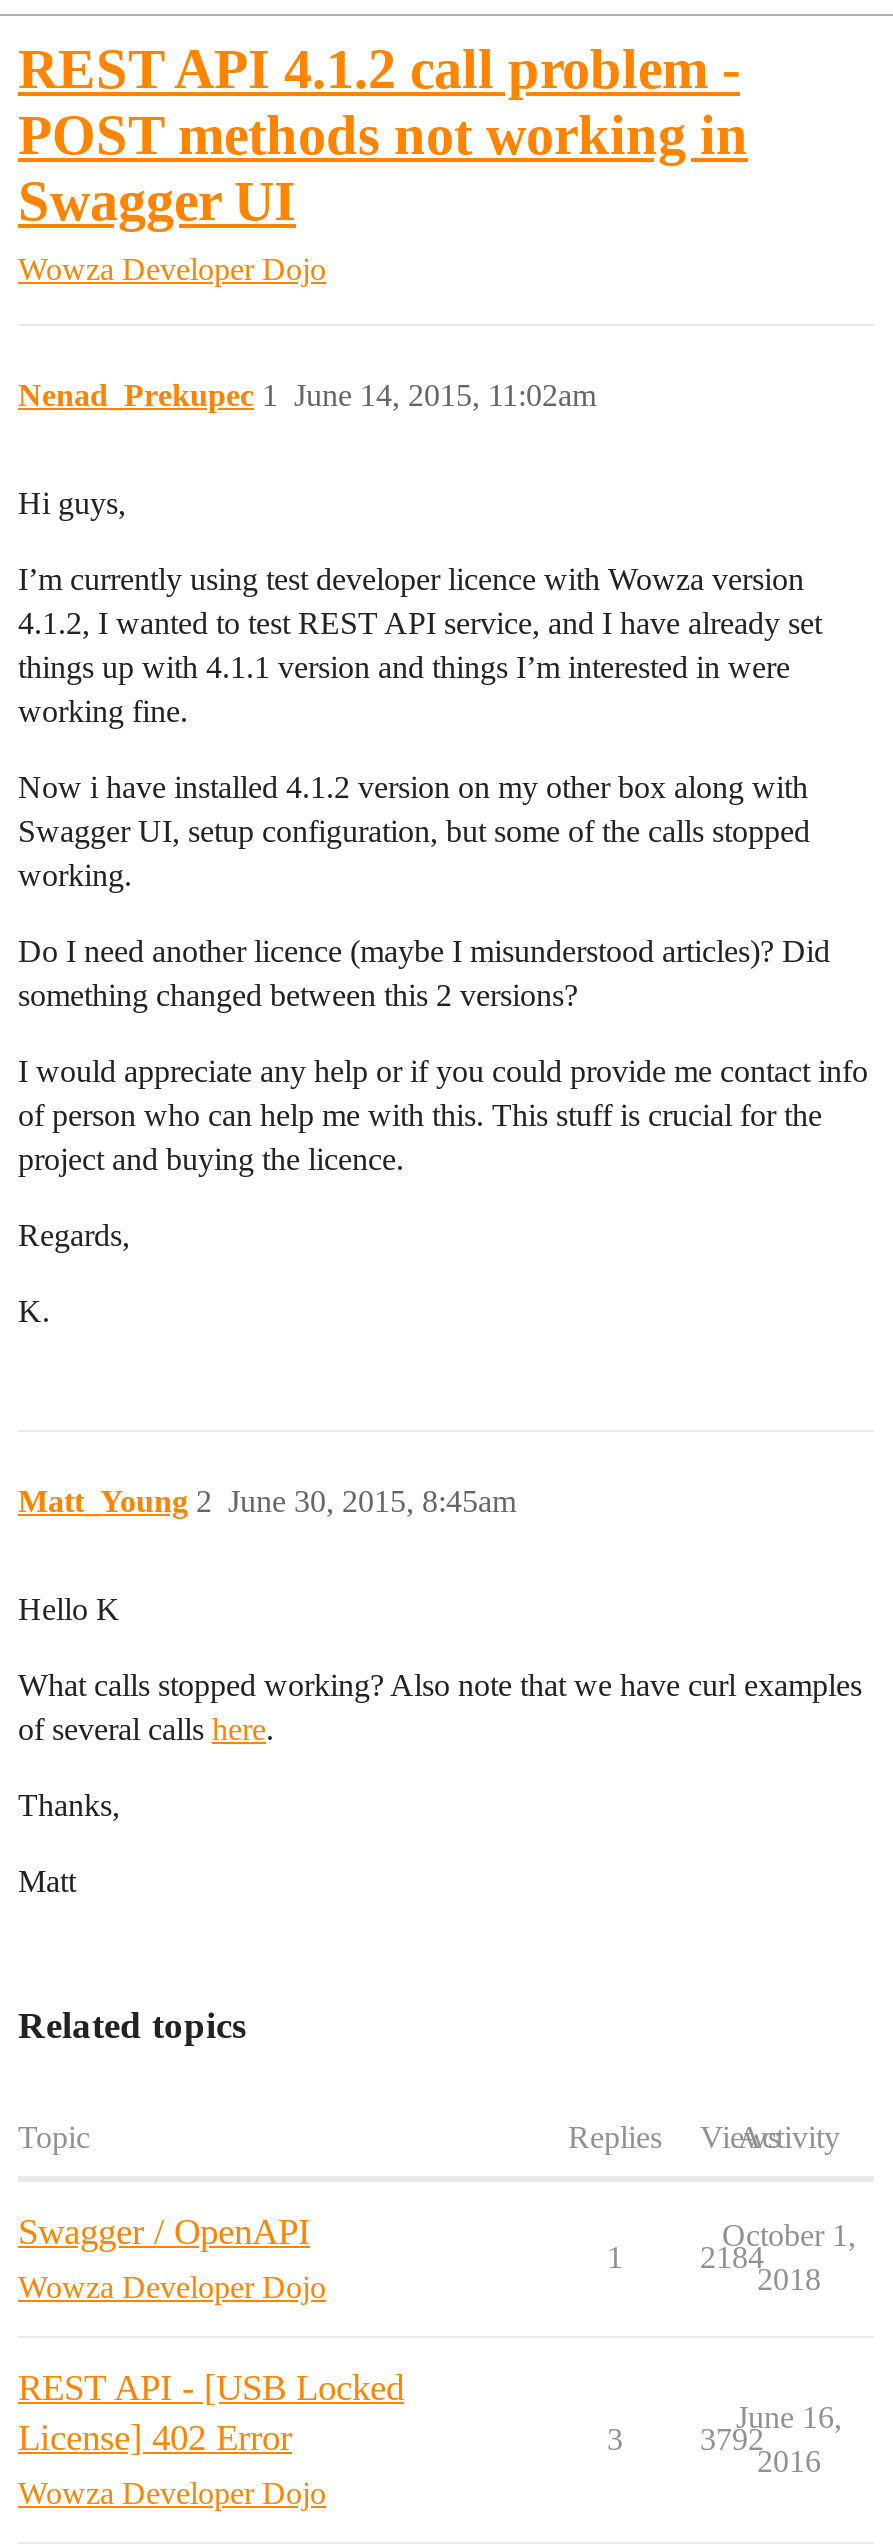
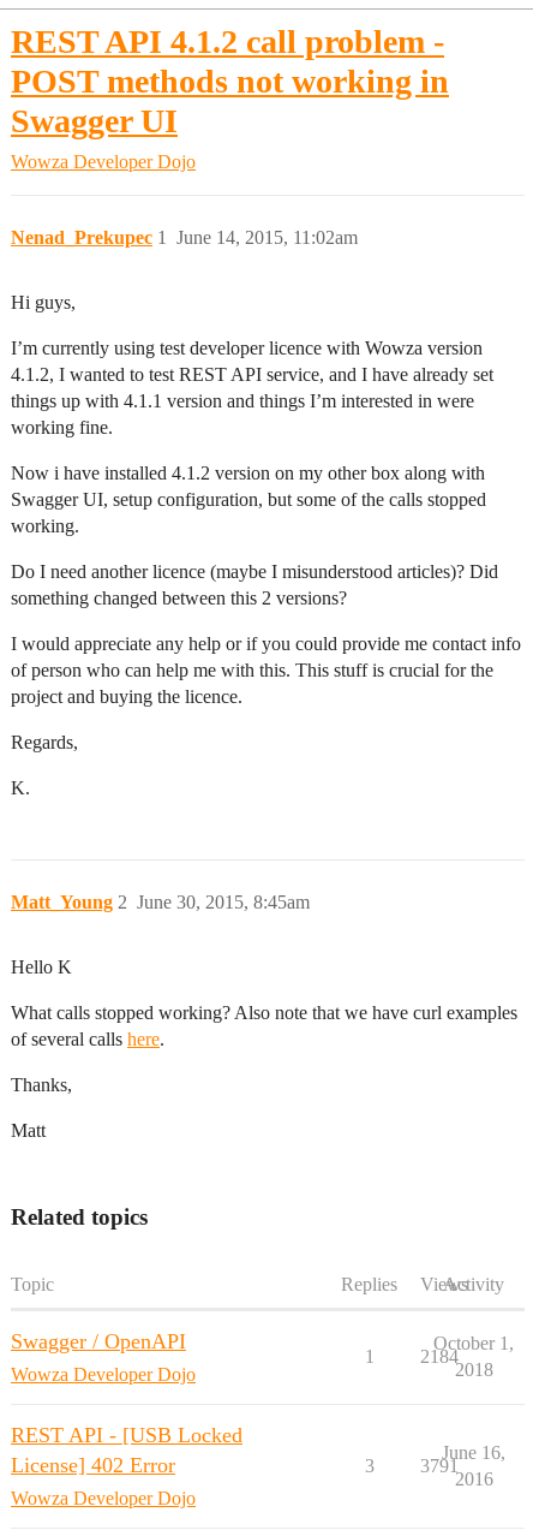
[700,2422,764,2456] 3792 -> [420,1455,459,1476] 3791

